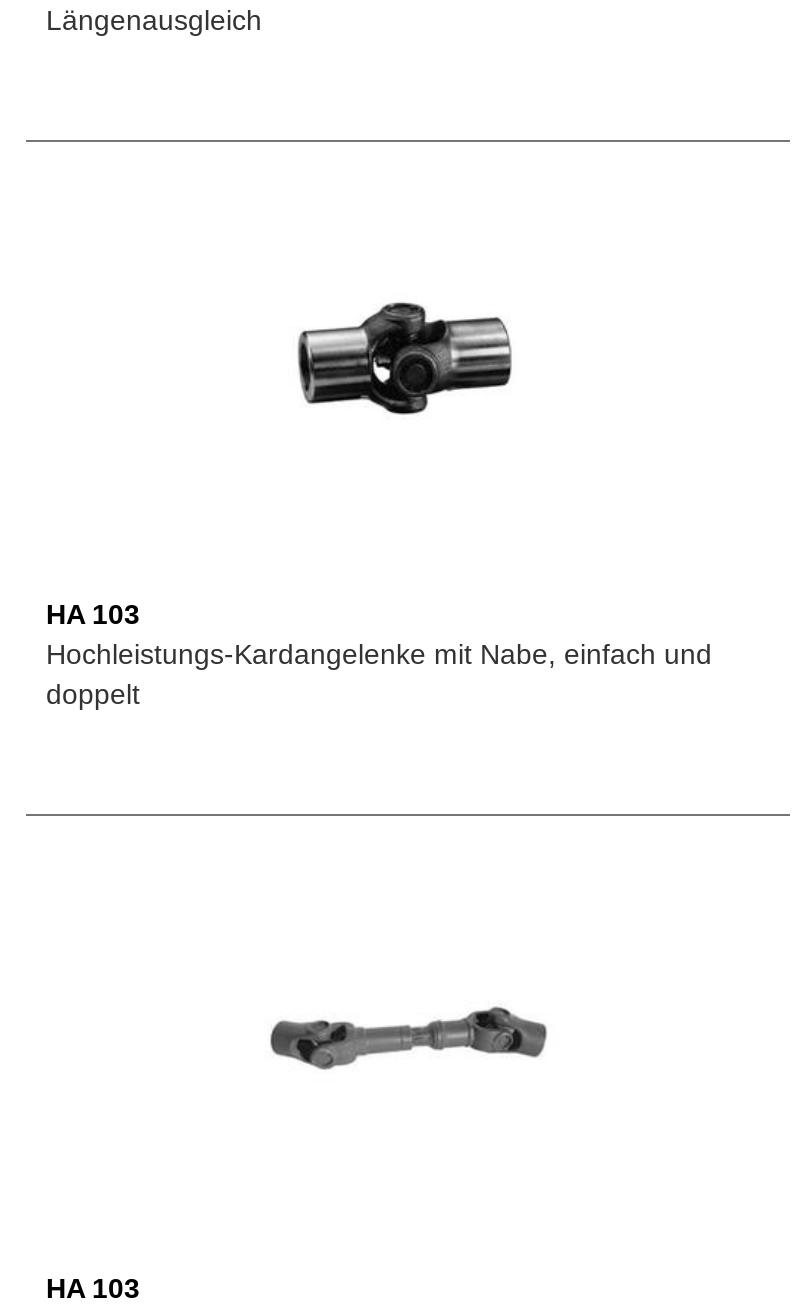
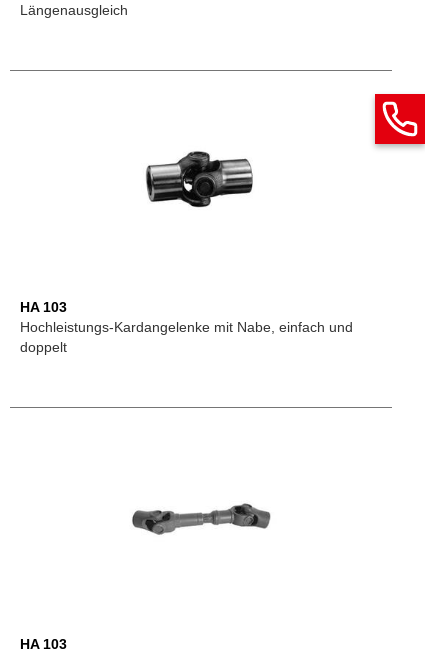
none -> [373,93,422,148] [image]

